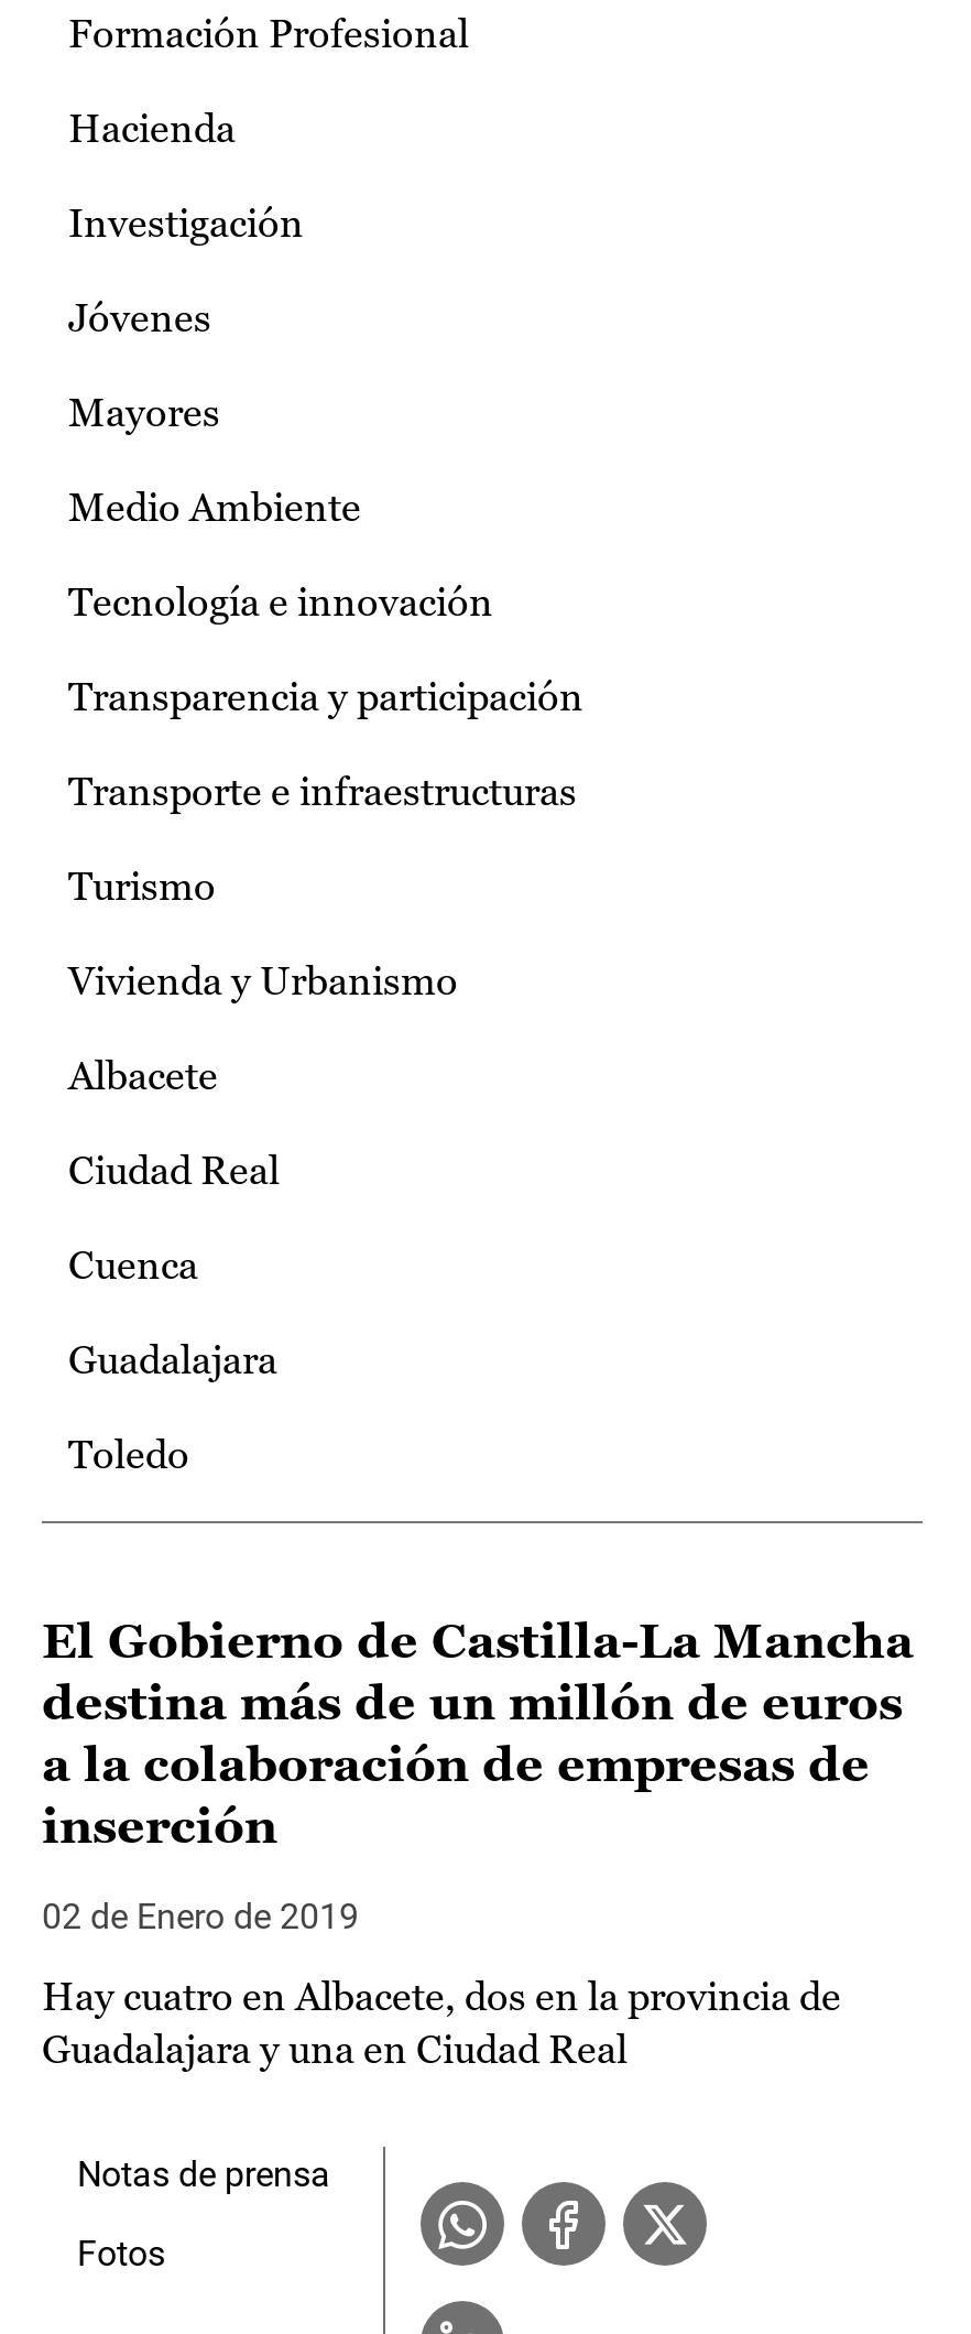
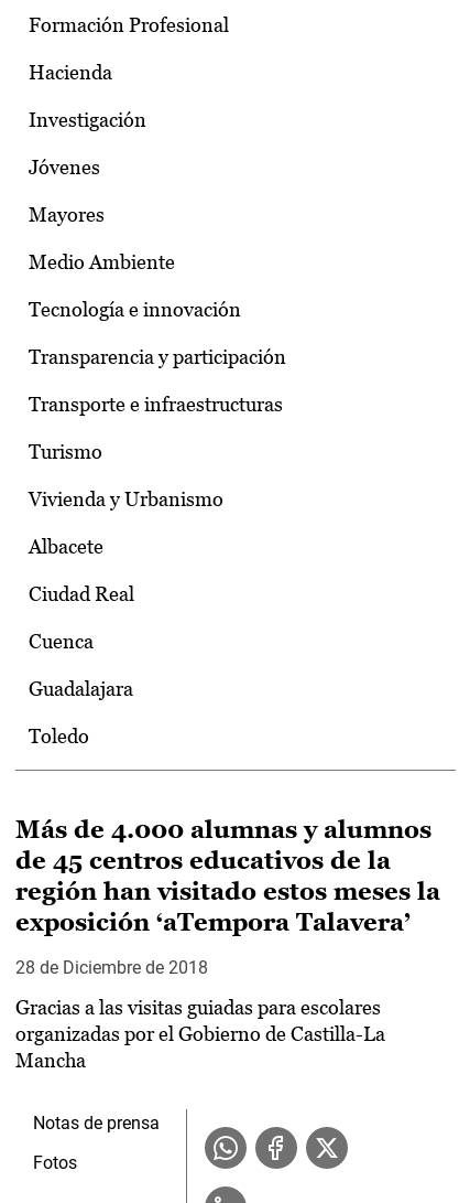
[42,1614,914,1854] El Gobierno de Castilla-La Mancha | destina más de un millón de euros | a la colaboración de empresas de | inserción -> [15,816,440,936] Más de 4.000 alumnas y alumnos | de 45 centros educativos de la | región han visitado estos meses la | exposición ‘aTempora Talavera’
[42,1896,359,1938] 02 de Enero de 2019 -> [15,957,208,978] 28 de Diciembre de 2018
[42,1973,841,2072] Hay cuatro en Albacete, dos en la provincia de | Guadalajara y una en Ciudad Real -> [15,996,385,1072] Gracias a las visitas guiadas para escolares | organizadas por el Gobierno de Castilla-La | Mancha

